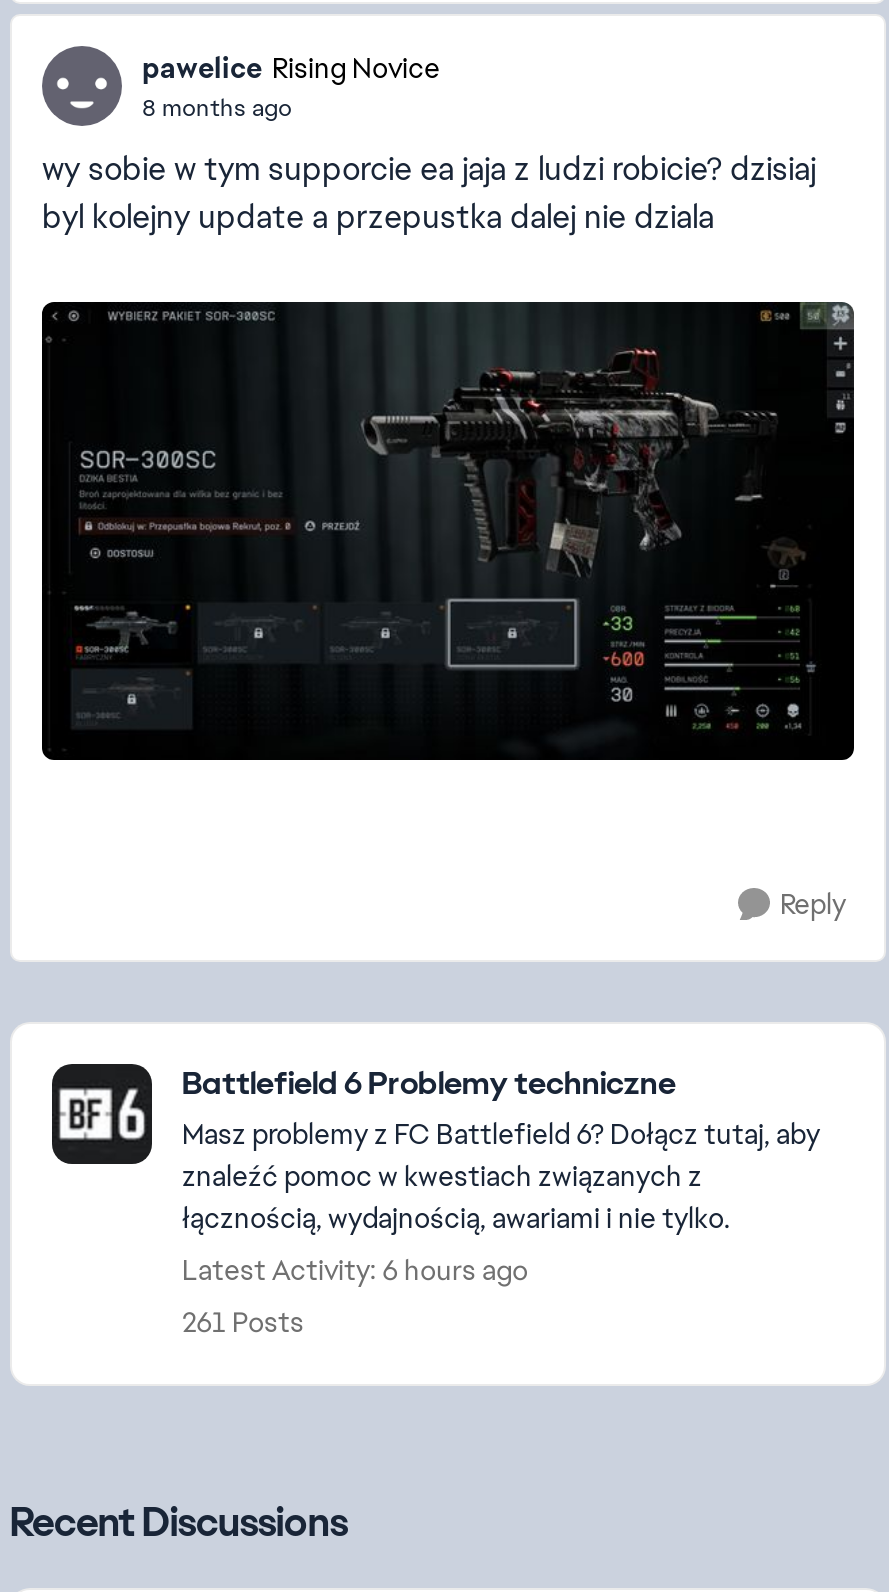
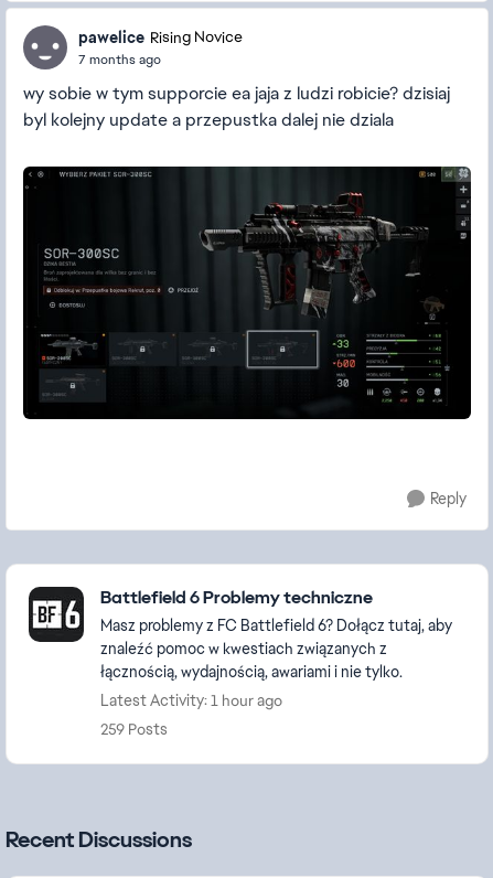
[142,91,292,123] 8 months ago -> [78,50,161,68] 7 months ago
[182,1252,528,1288] Latest Activity: 6 hours ago -> [100,690,282,710] Latest Activity: 1 hour ago
[182,1304,304,1340] 261 Posts -> [100,719,168,739] 259 Posts

